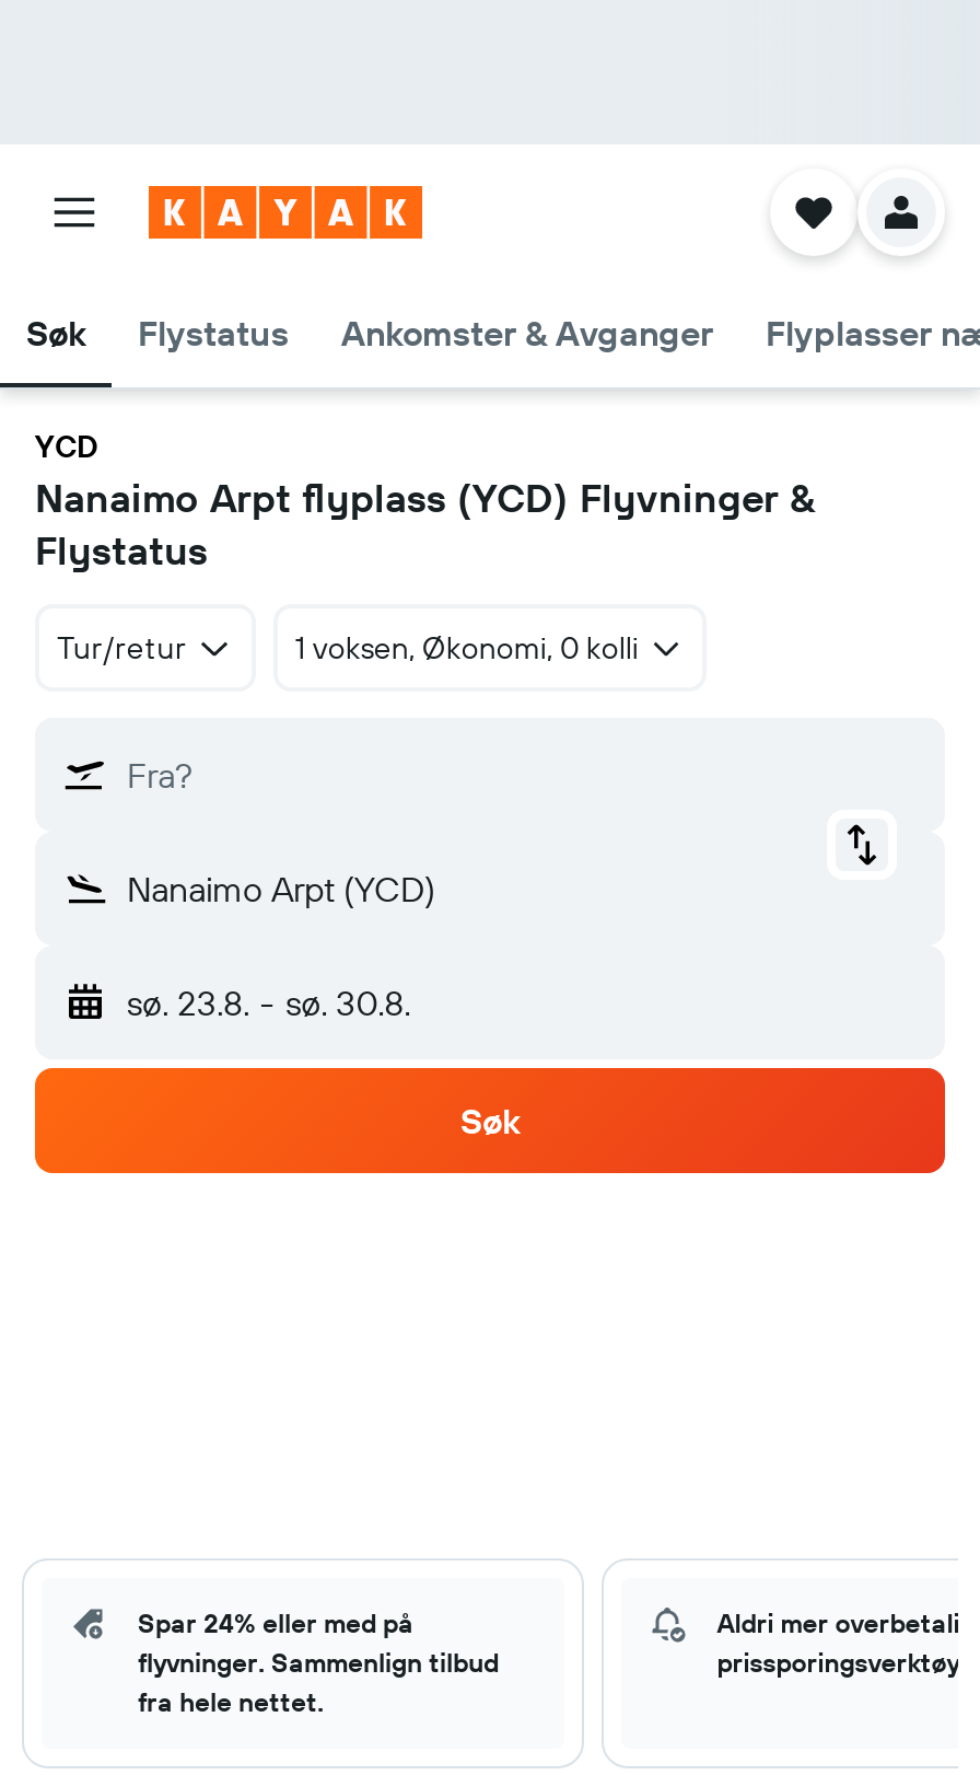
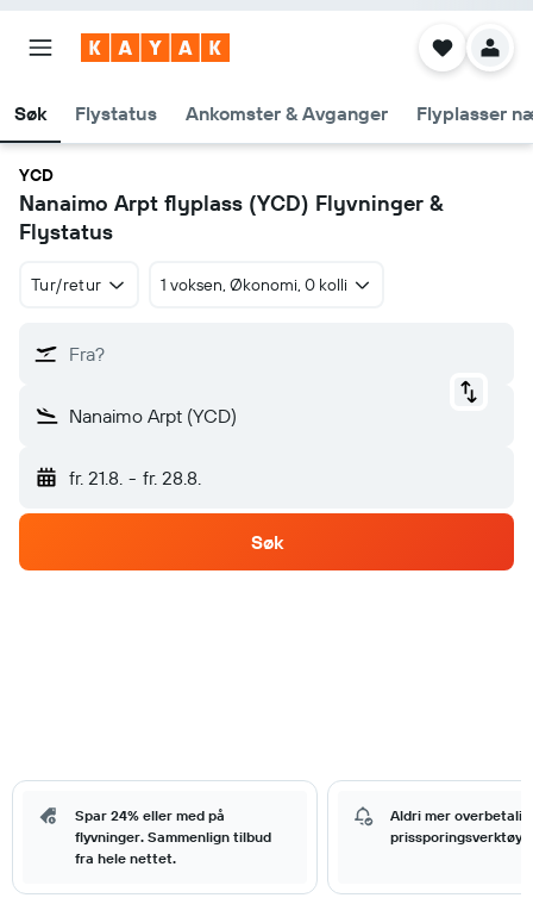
[127,981,410,1024] sø. 23.8. - sø. 30.8. -> [69,466,201,489] fr. 21.8. - fr. 28.8.

